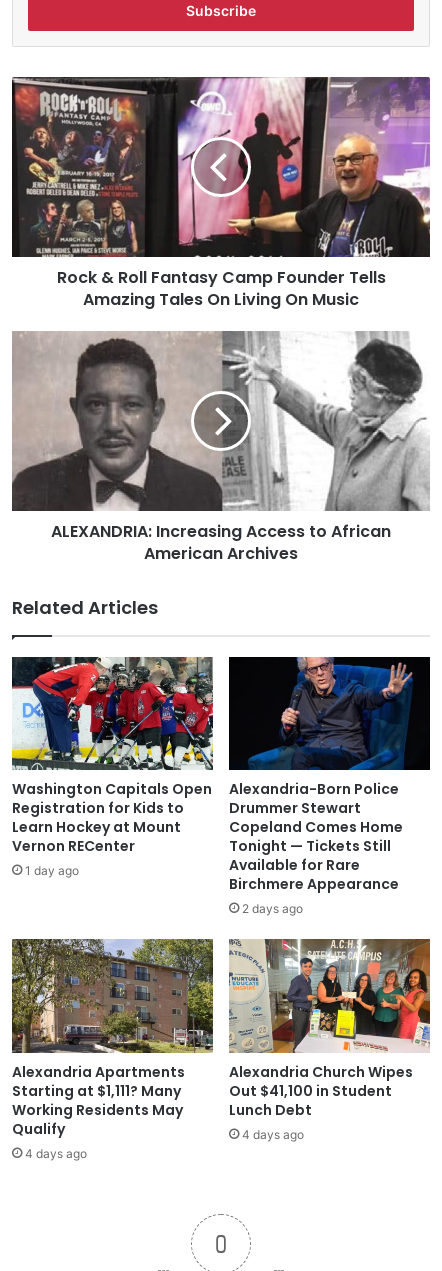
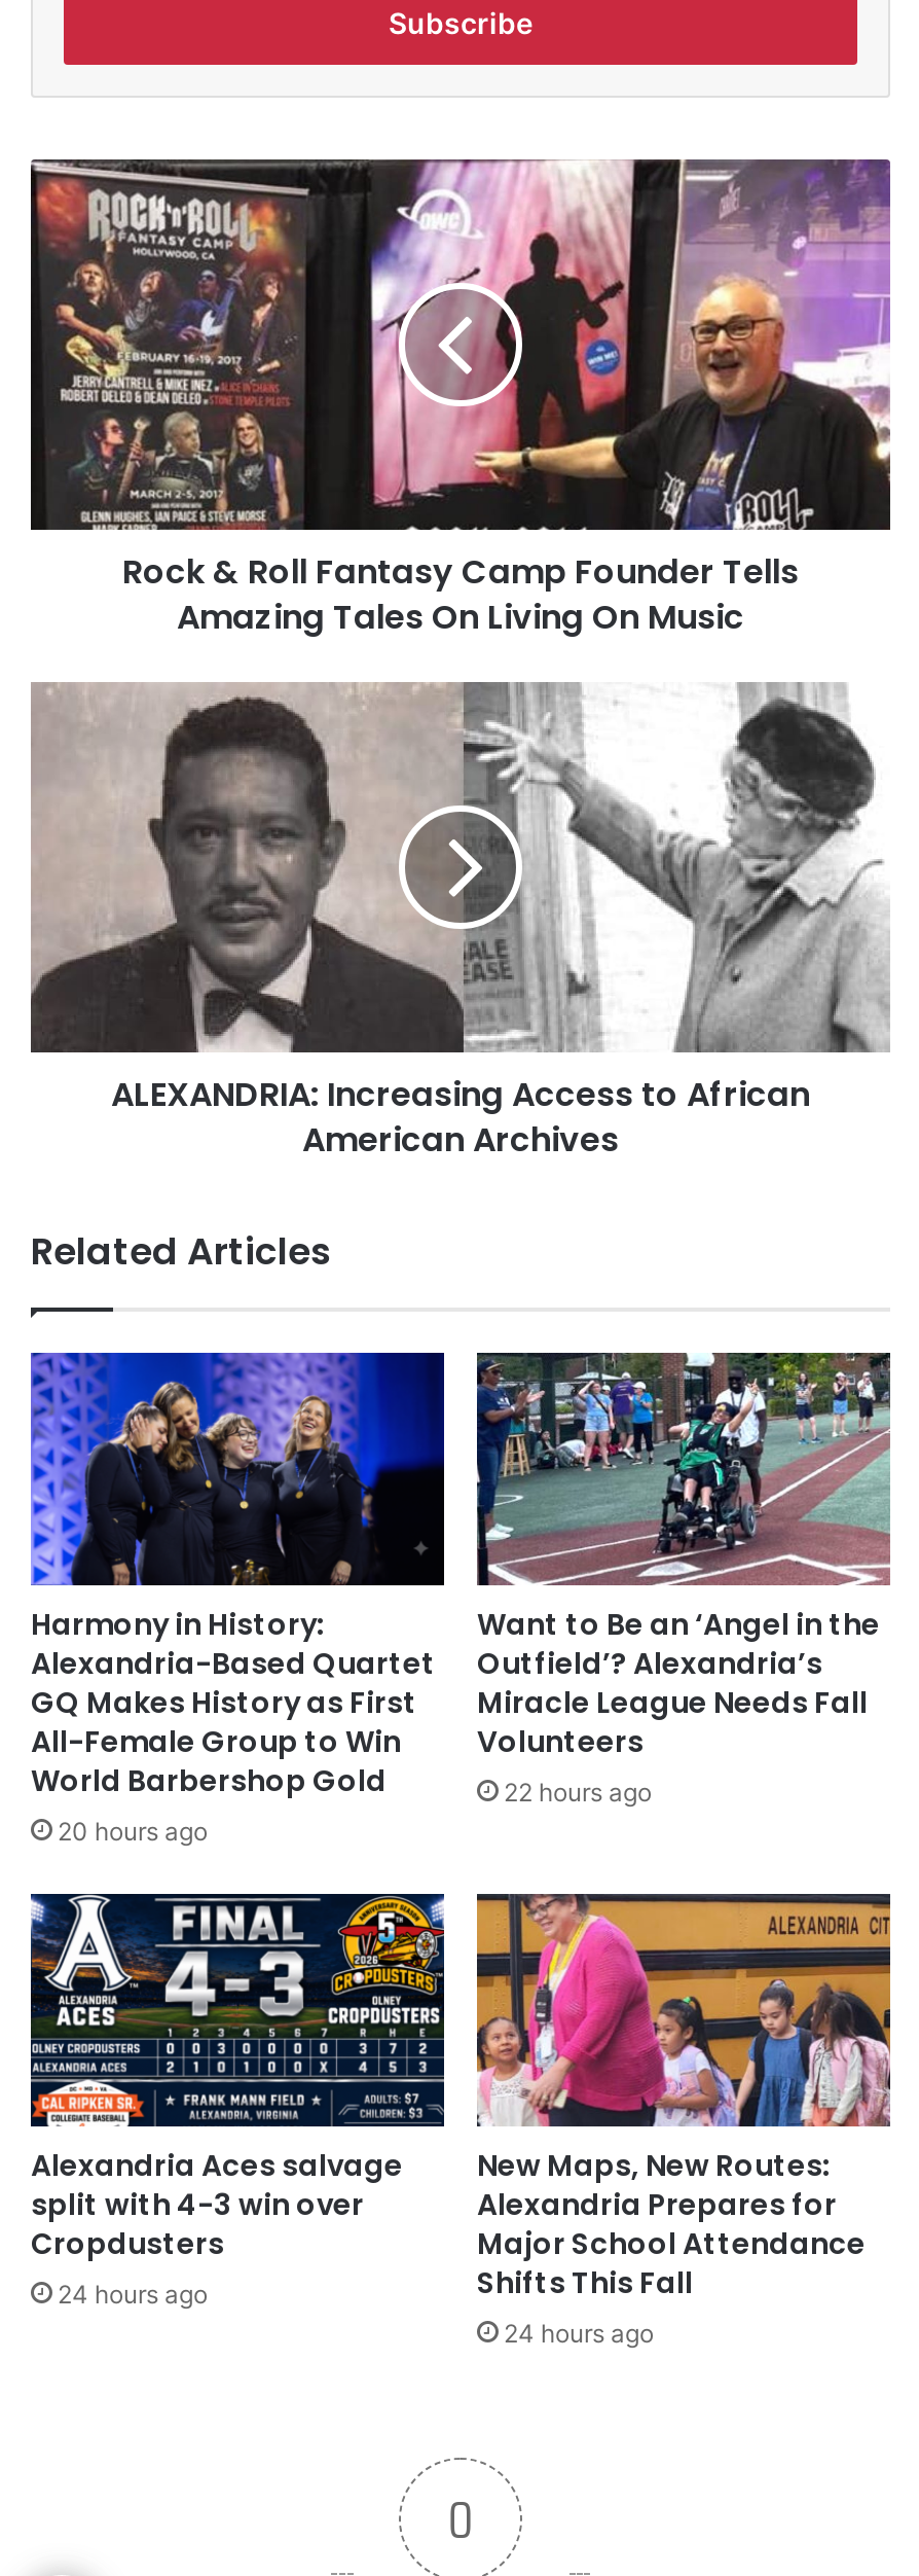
[11,656,214,878] [image] | Washington Capitals Open | Registration for Kids to | Learn Hockey at Mount | Vernon RECenter | 1 day ago -> [29,1350,446,1846] [image] | Harmony in History: | Alexandria-Based Quartet | GQ Makes History as First | All-Female Group to Win | World Barbershop Gold | 20 hours ago
[228,656,431,916] [image] | Alexandria-Born Police | Drummer Stewart | Copeland Comes Home | Tonight — Tickets Still | Available for Rare | Birchmere Appearance | 2 days ago -> [475,1350,892,1807] [image] | Want to Be an ‘Angel in the | Outfield’? Alexandria’s | Miracle League Needs Fall | Volunteers | 22 hours ago
[11,939,214,1161] [image] | Alexandria Apartments | Starting at $1,111? Many | Working Residents May | Qualify | 4 days ago -> [29,1893,446,2310] [image] | Alexandria Aces salvage | split with 4-3 win over | Cropdusters | 24 hours ago
[228,938,430,1142] [image] | Alexandria Church Wipes | Out $41,100 in Student | Lunch Debt | 4 days ago -> [477,1893,892,2349] [image] | New Maps, New Routes: | Alexandria Prepares for | Major School Attendance | Shifts This Fall | 24 hours ago

